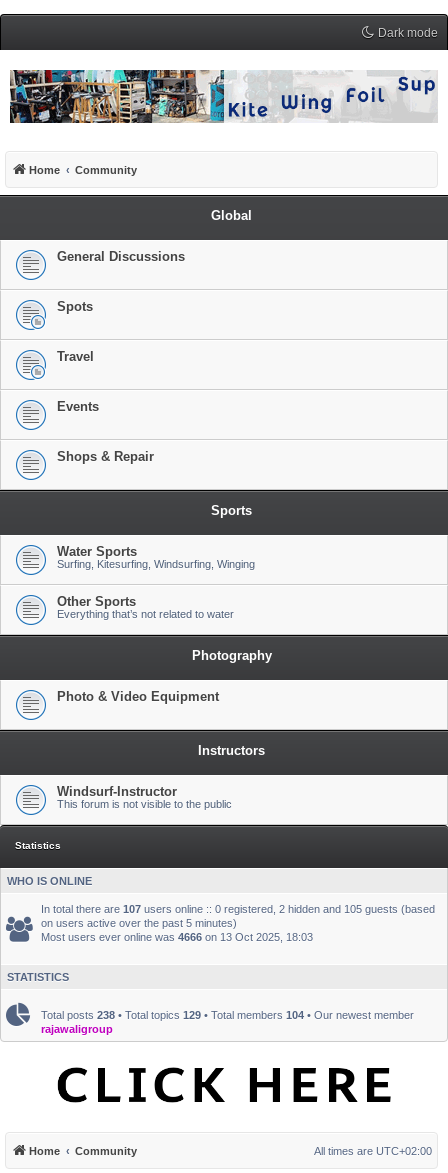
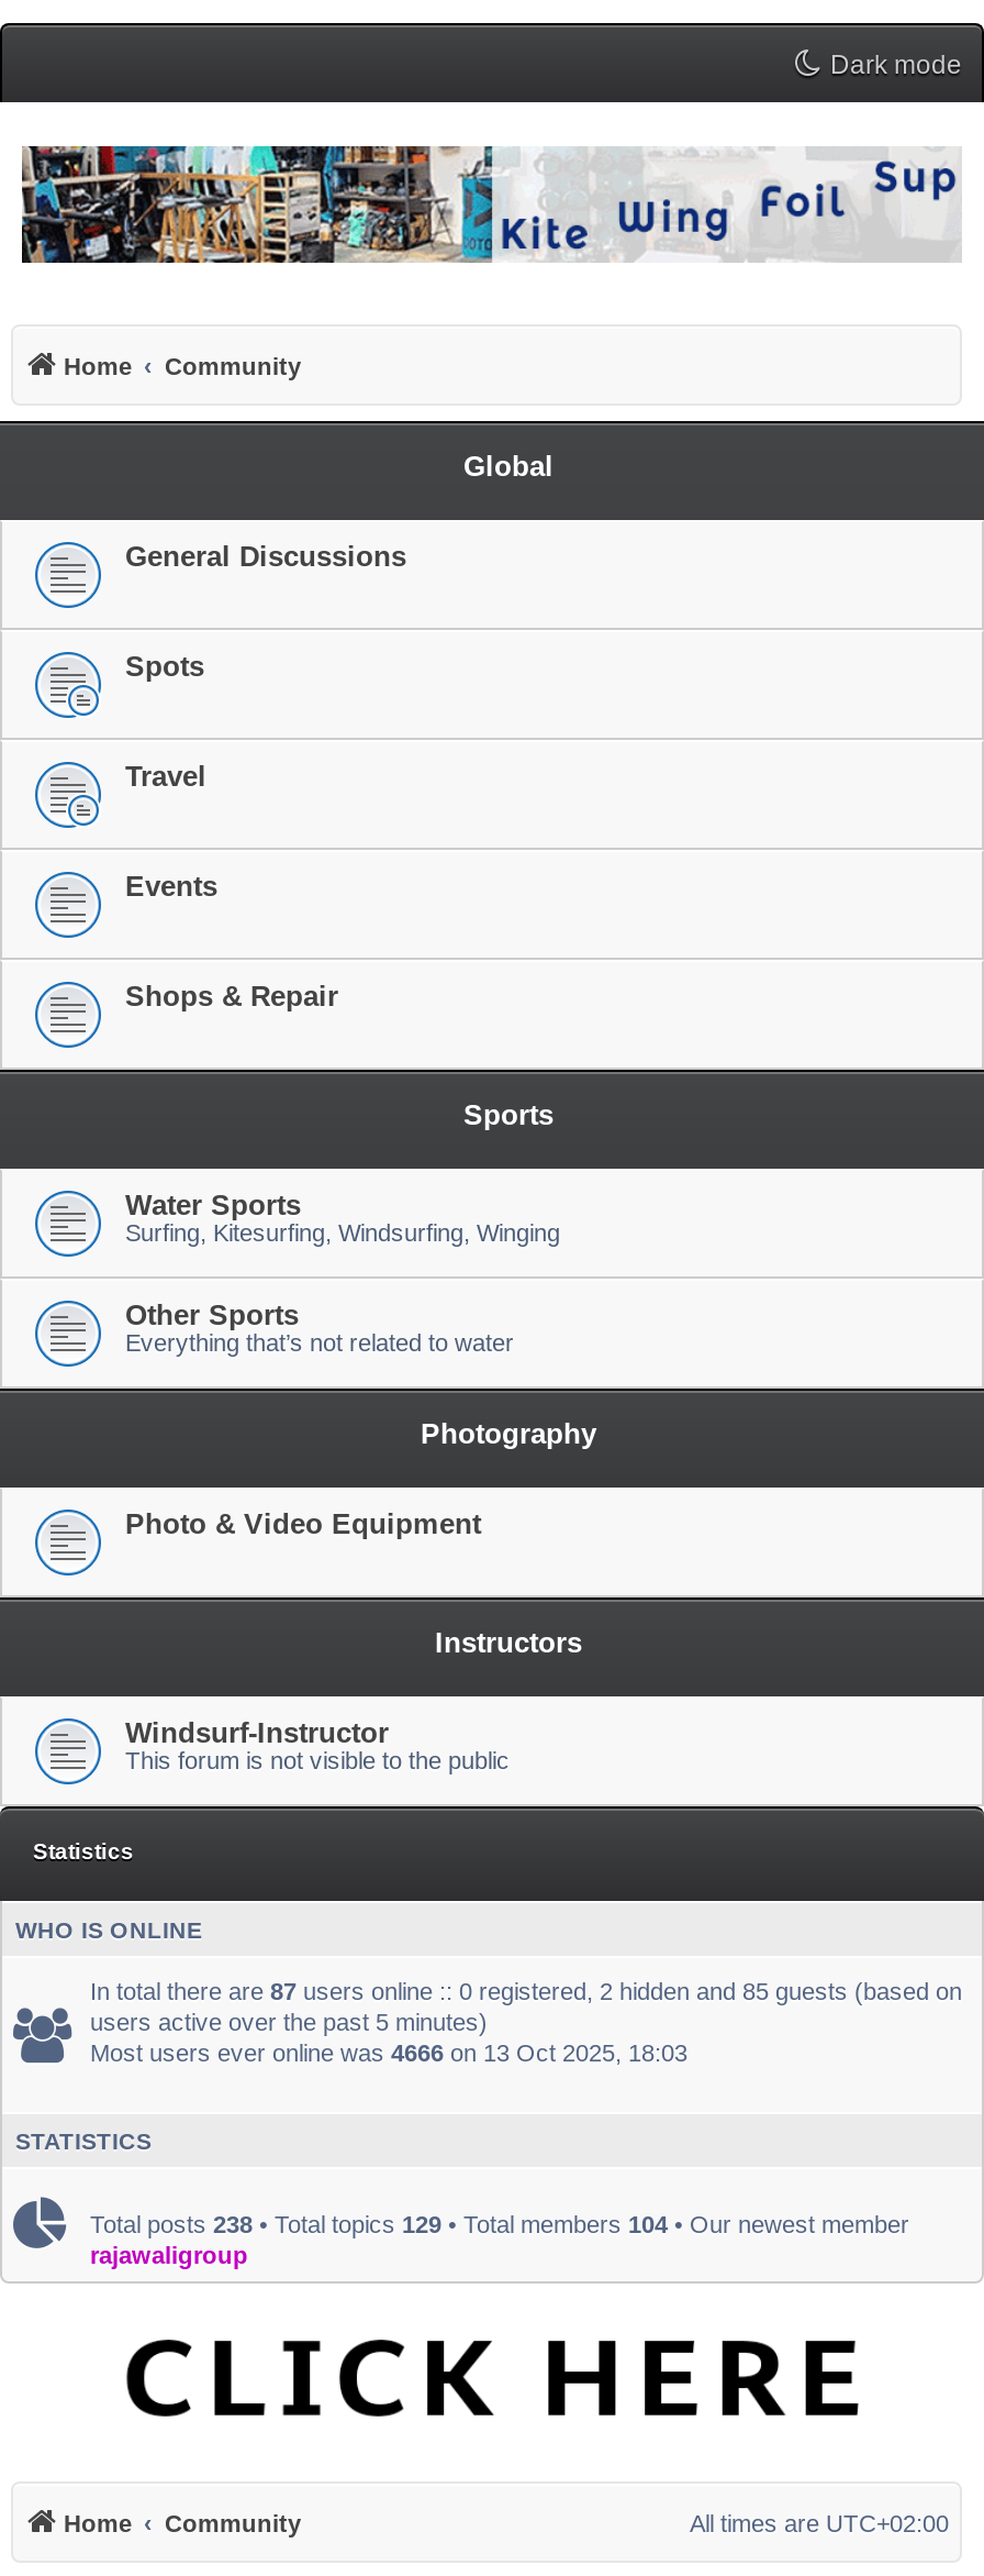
[41,903,435,929] In total there are 107 users online :: 0 registered, 2 hidden and 105 guests (based | on users active over the past 5 minutes) -> [90,1977,962,2035] In total there are 87 users online :: 0 registered, 2 hidden and 85 guests (based on | users active over the past 5 minutes)

